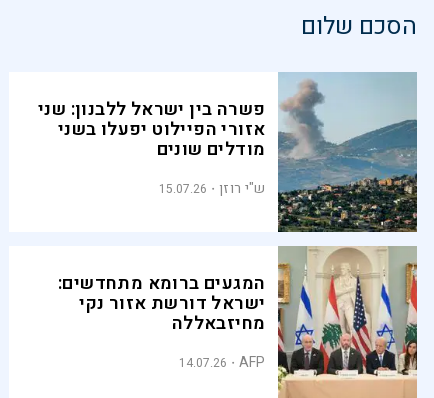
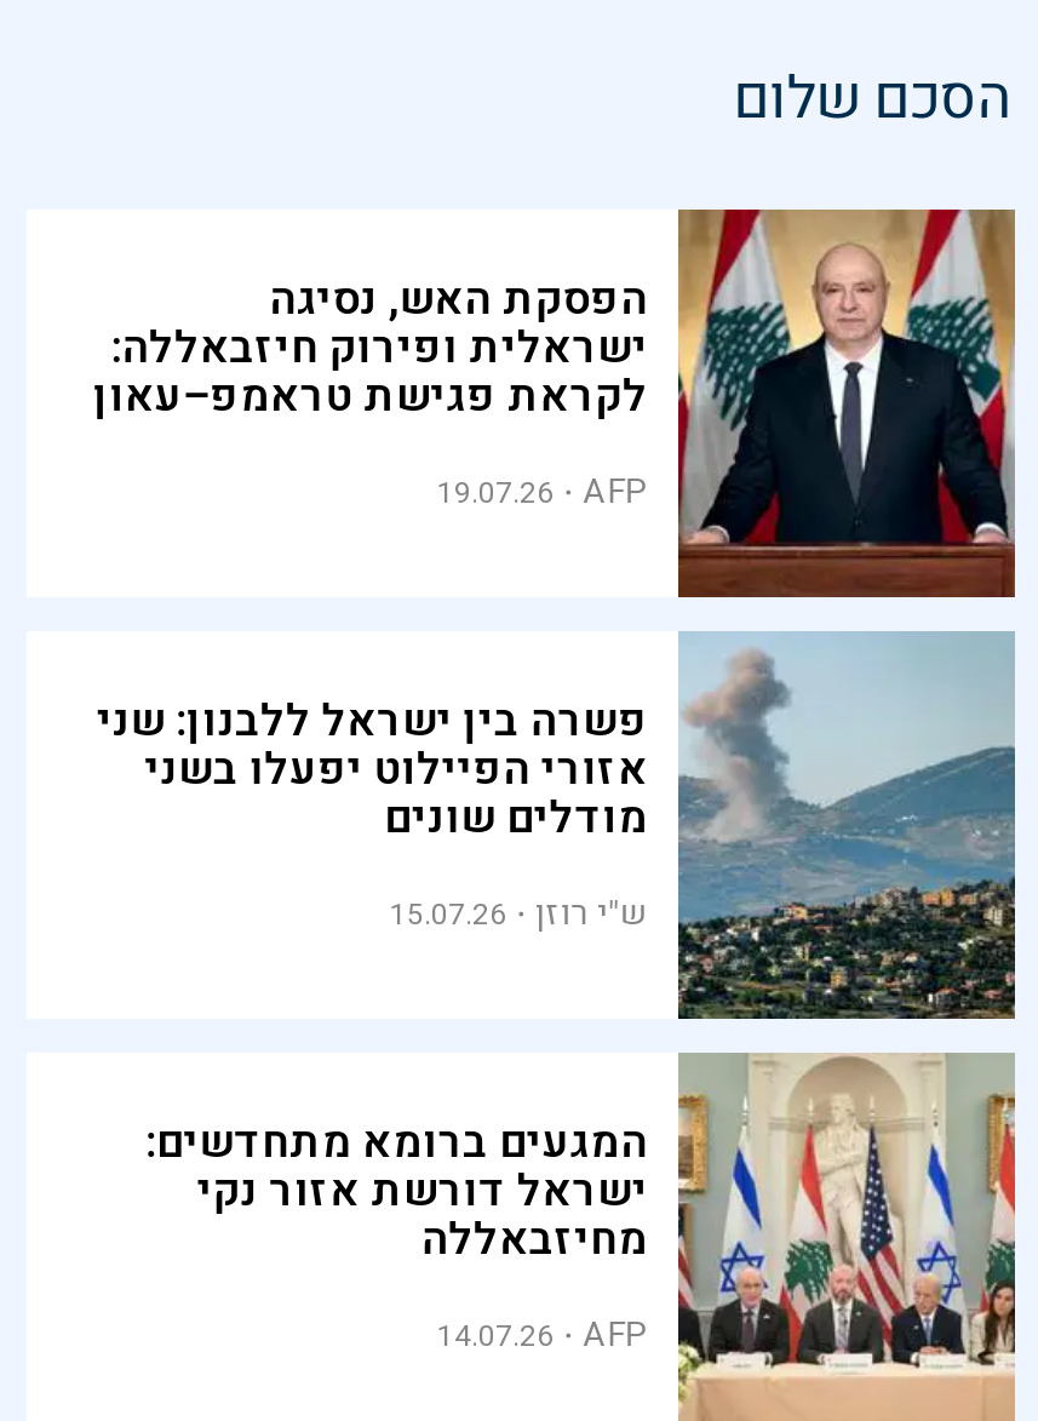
none -> [94,207,1017,597] [image] | הפסקת האש, נסיגה | ישראלית ופירוק חיזבאללה: | לקראת פגישת טראמפ–עאון | AFP | 19.07.26

